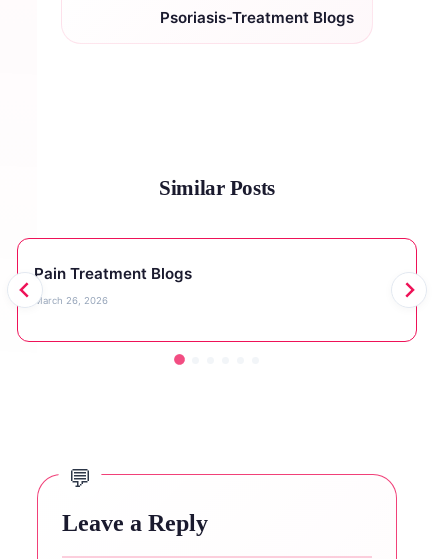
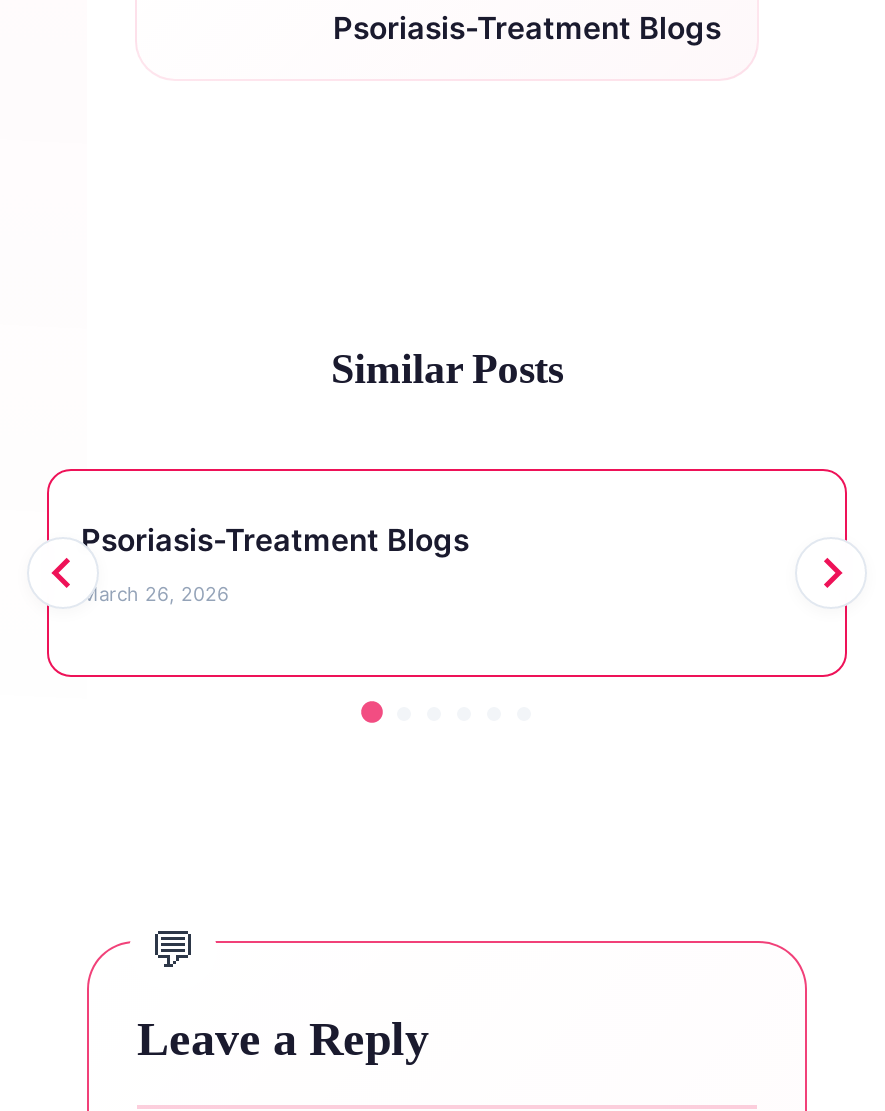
[34,264,192,283] Pain Treatment Blogs -> [81,520,469,558] Psoriasis-Treatment Blogs

